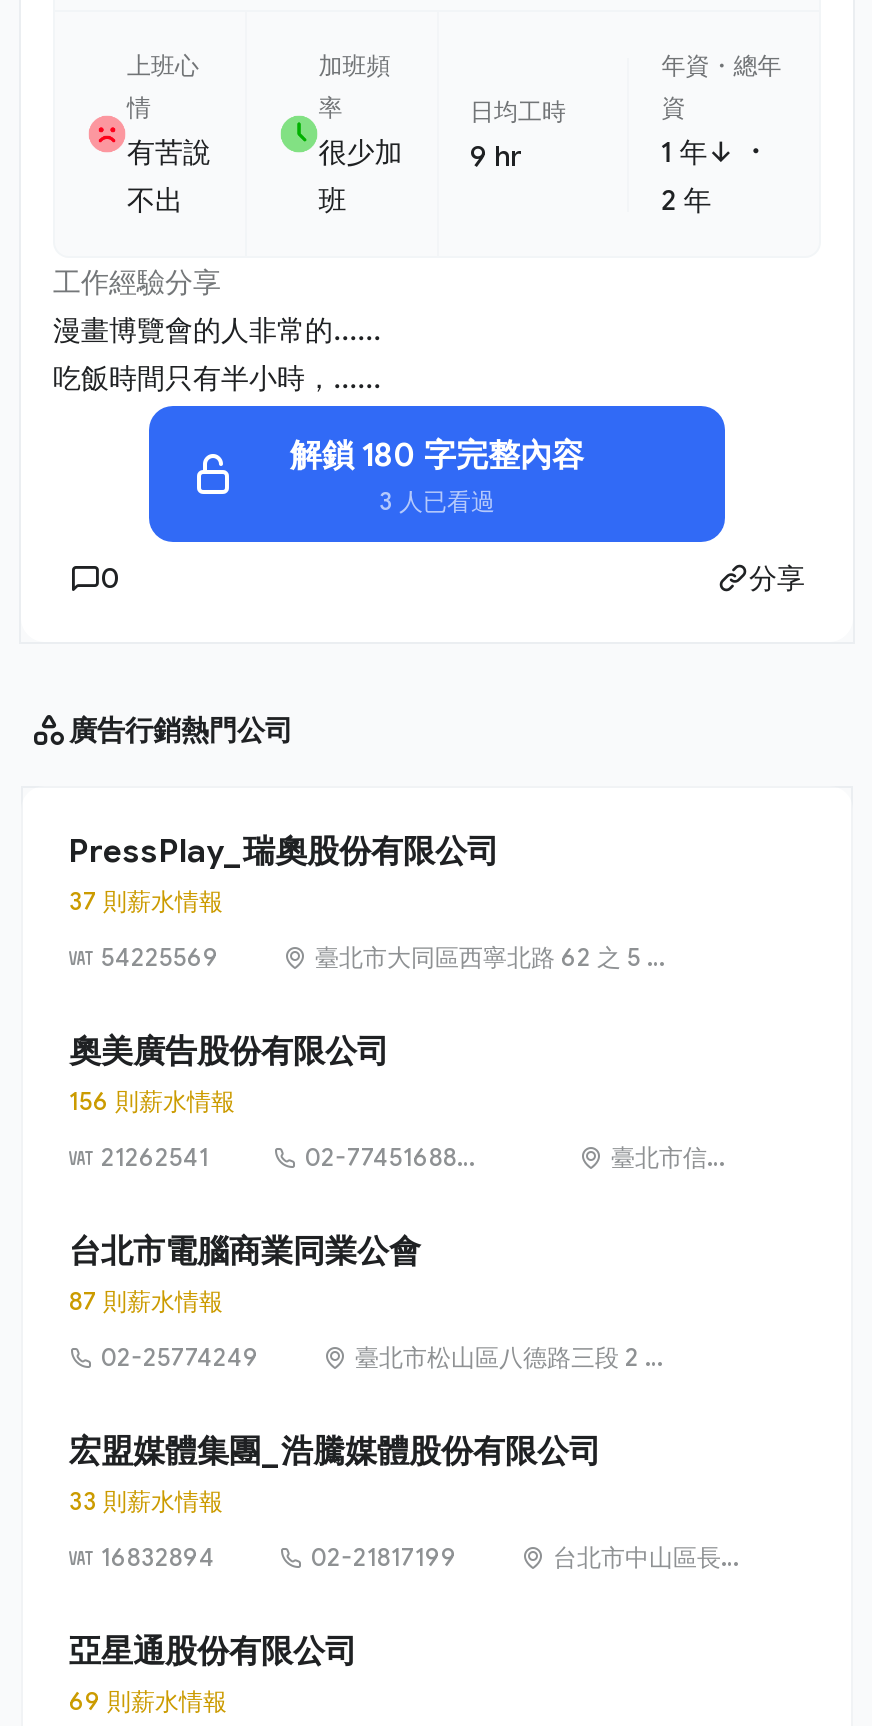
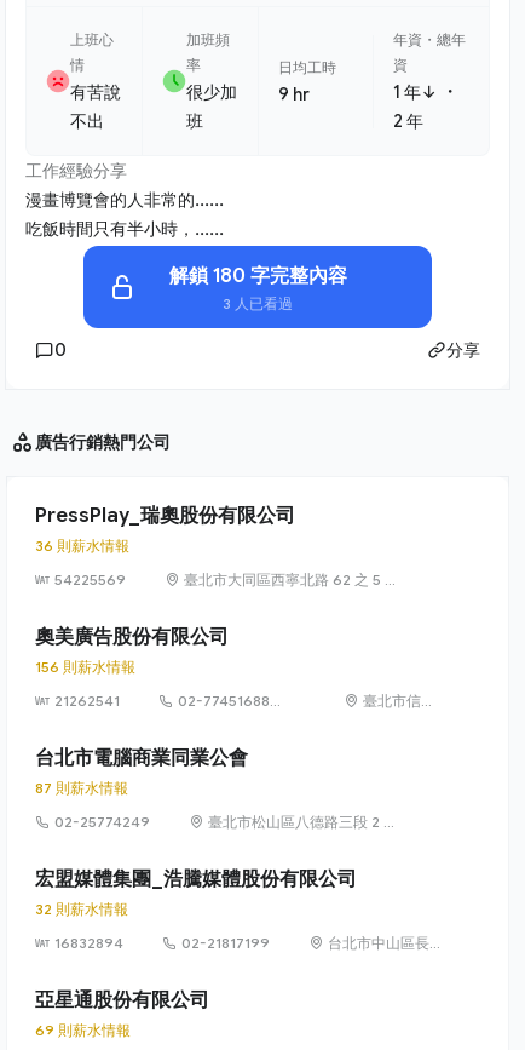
[69,886,223,916] 37 則薪水情報 -> [35,537,129,555] 36 則薪水情報
[69,1486,223,1516] 33 則薪水情報 -> [35,900,128,918] 32 則薪水情報

